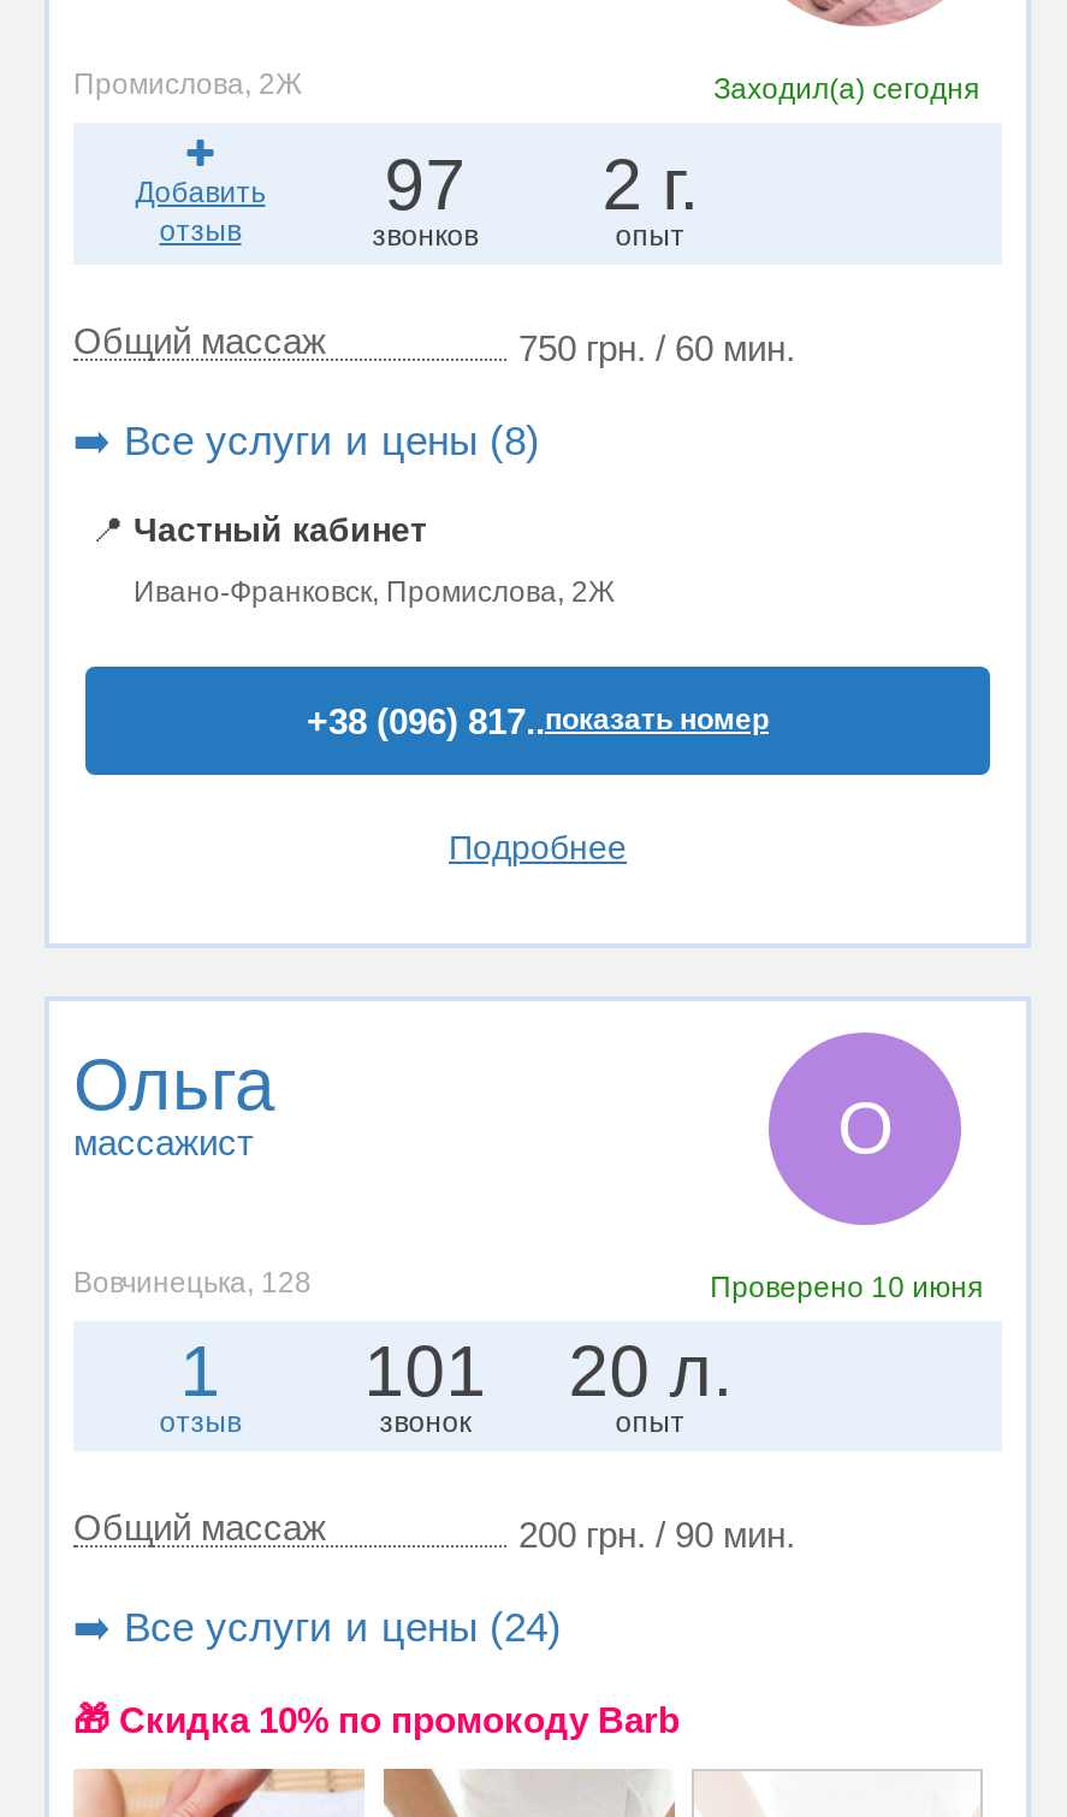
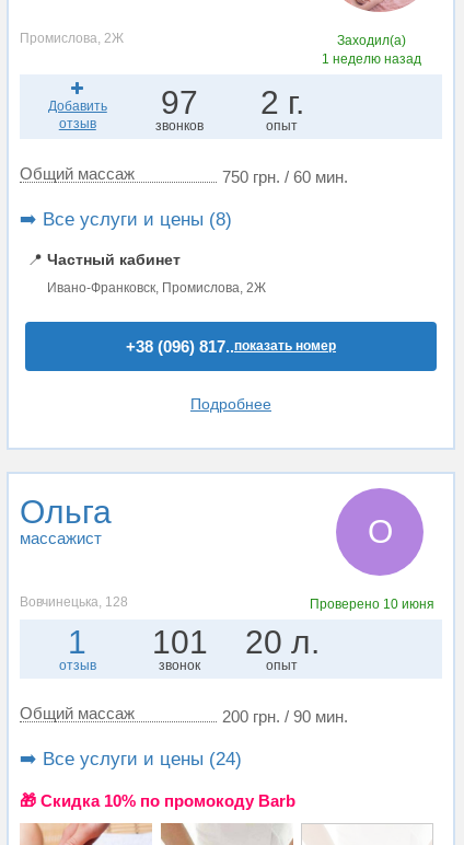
[714,71,981,105] Заходил(а) сегодня -> [322,33,422,66] Заходил(а) | 1 неделю назад

